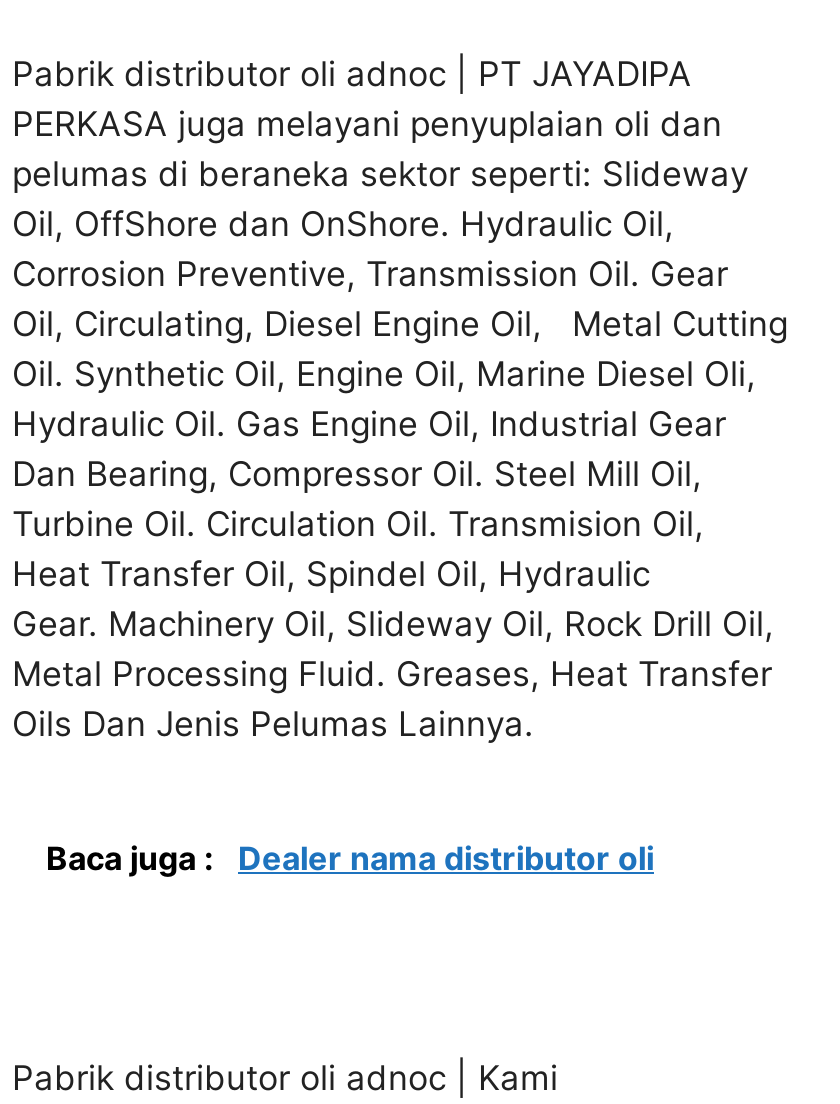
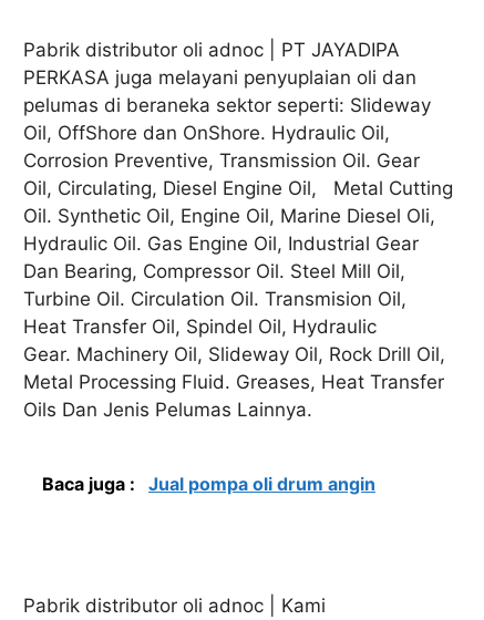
[46,838,654,878] Baca juga : Dealer nama distributor oli -> [42,473,375,495] Baca juga : Jual pompa oli drum angin

